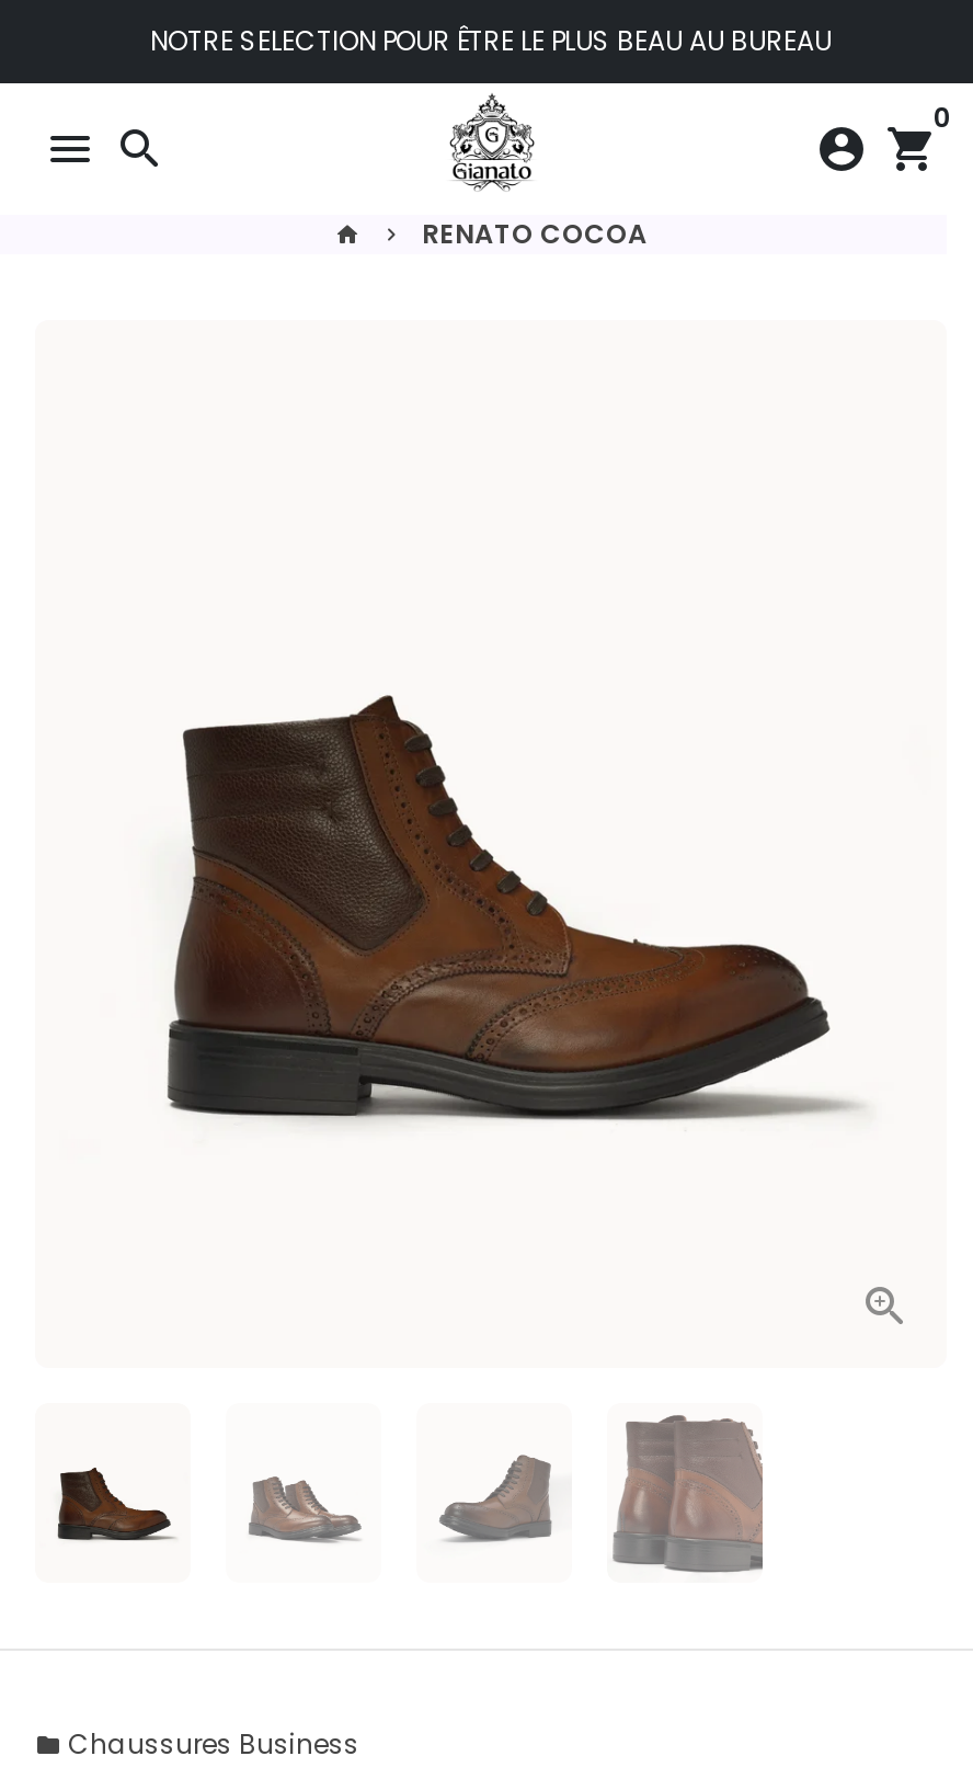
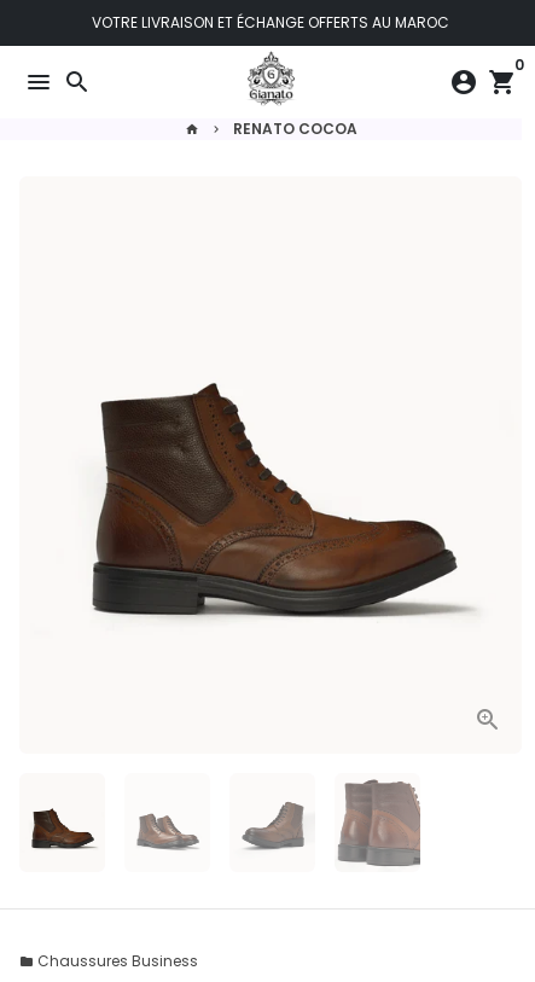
[150,22,832,59] NOTRE SELECTION POUR ÊTRE LE PLUS BEAU AU BUREAU -> [92,12,449,33] VOTRE LIVRAISON ET ÉCHANGE OFFERTS AU MAROC

